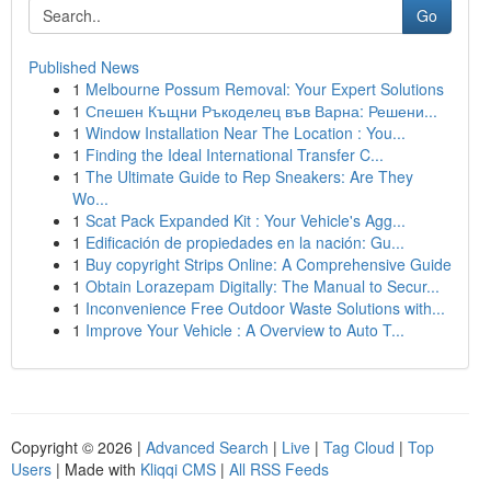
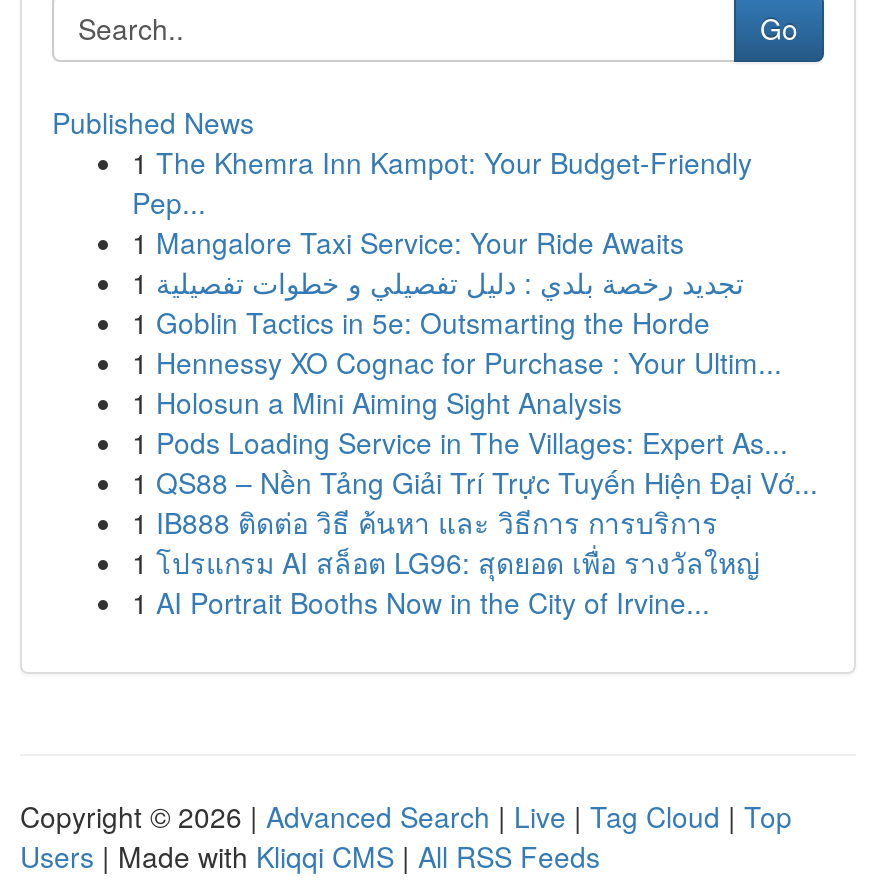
[72,78,452,341] 1 Melbourne Possum Removal: Your Expert Solutions | 1 Спешен Къщни Ръкоделец във Варна: Решени... | 1 Window Installation Near The Location : You... | 1 Finding the Ideal International Transfer C... | 1 The Ultimate Guide to Rep Sneakers: Are They | Wo... | 1 Scat Pack Expanded Kit : Your Vehicle's Agg... | 1 Edificación de propiedades en la nación: Gu... | 1 Buy copyright Strips Online: A Comprehensive Guide | 1 Obtain Lorazepam Digitally: The Manual to Secur... | 1 Inconvenience Free Outdoor Waste Solutions with... | 1 Improve Your Vehicle : A Overview to Auto T... -> [132,142,818,622] 1 The Khemra Inn Kampot: Your Budget-Friendly | Pep... | 1 Mangalore Taxi Service: Your Ride Awaits | 1 تجديد رخصة بلدي : دليل تفصيلي و خطوات تفصيلية | 1 Goblin Tactics in 5e: Outsmarting the Horde | 1 Hennessy XO Cognac for Purchase : Your Ultim... | 1 Holosun a Mini Aiming Sight Analysis | 1 Pods Loading Service in The Villages: Expert As... | 1 QS88 – Nền Tảng Giải Trí Trực Tuyến Hiện Đại Vớ... | 1 IB888 ติดต่อ วิธี ค้นหา และ วิธีการ การบริการ | 1 โปรแกรม AI สล็อต LG96: สุดยอด เพื่อ รางวัลใหญ่ | 1 AI Portrait Booths Now in the City of Irvine...

